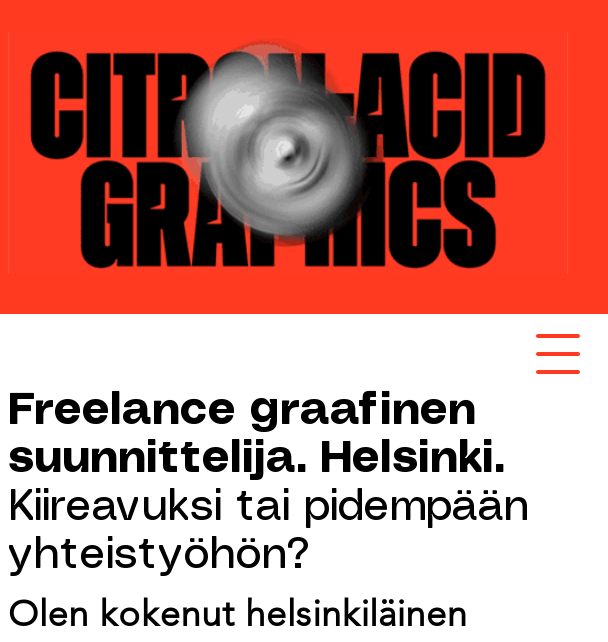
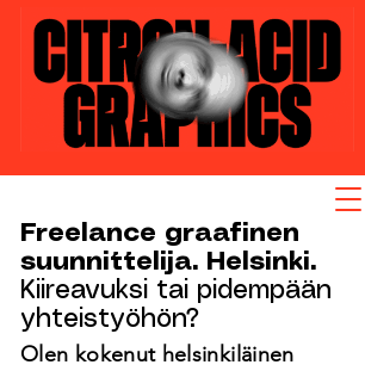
[178,42,390,248] [image] -> [123,14,249,134] [image]

